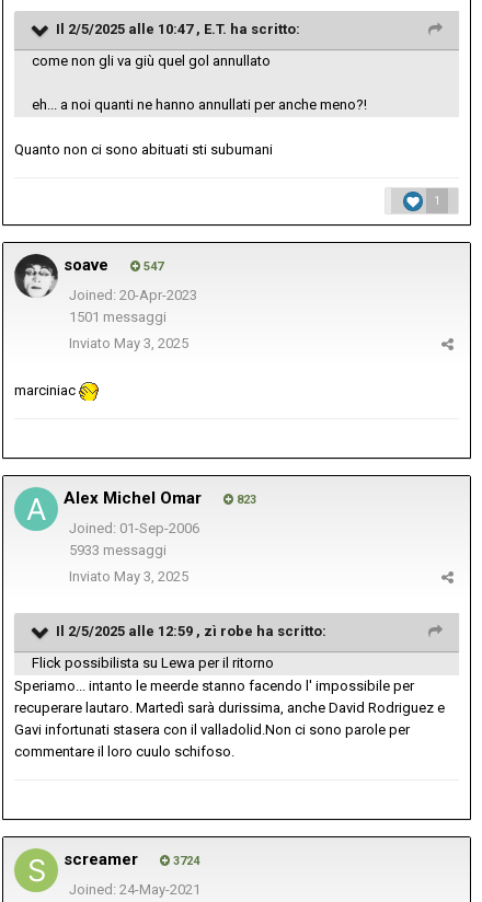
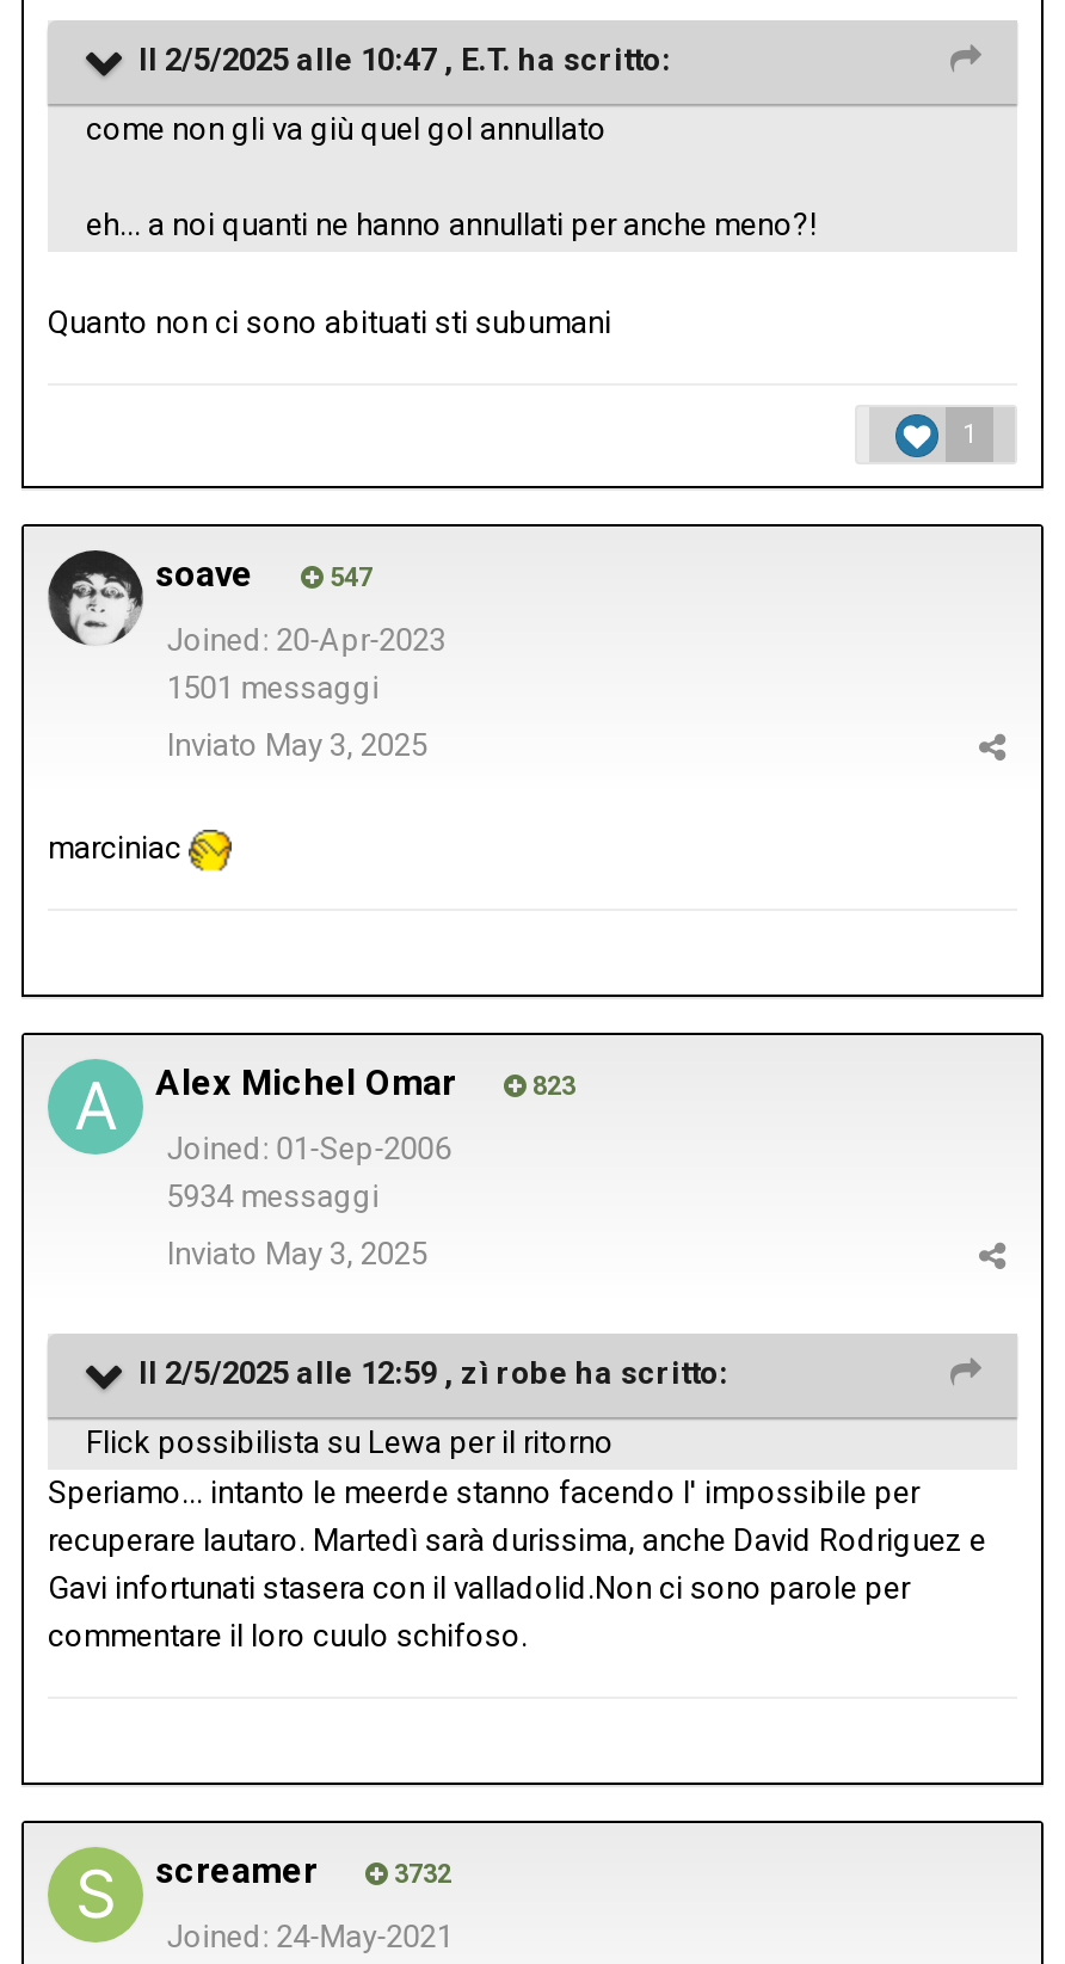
[69,542,166,559] 5933 messaggi -> [167,1180,379,1215] 5934 messaggi
[170,854,199,868] 3724 -> [387,1859,451,1890] 3732

